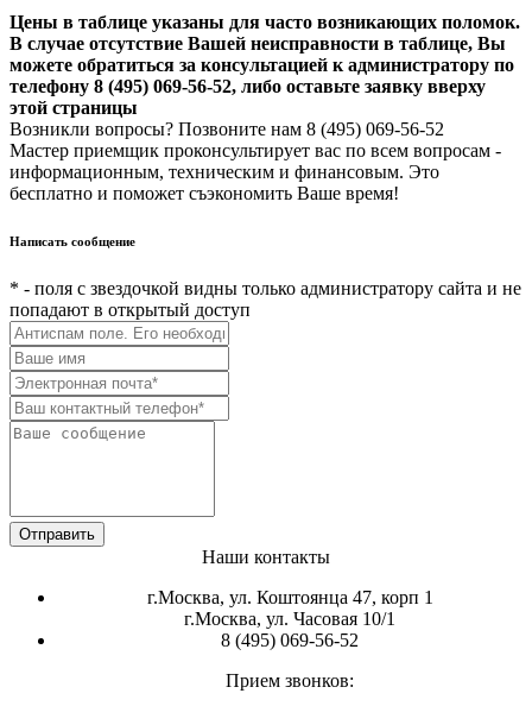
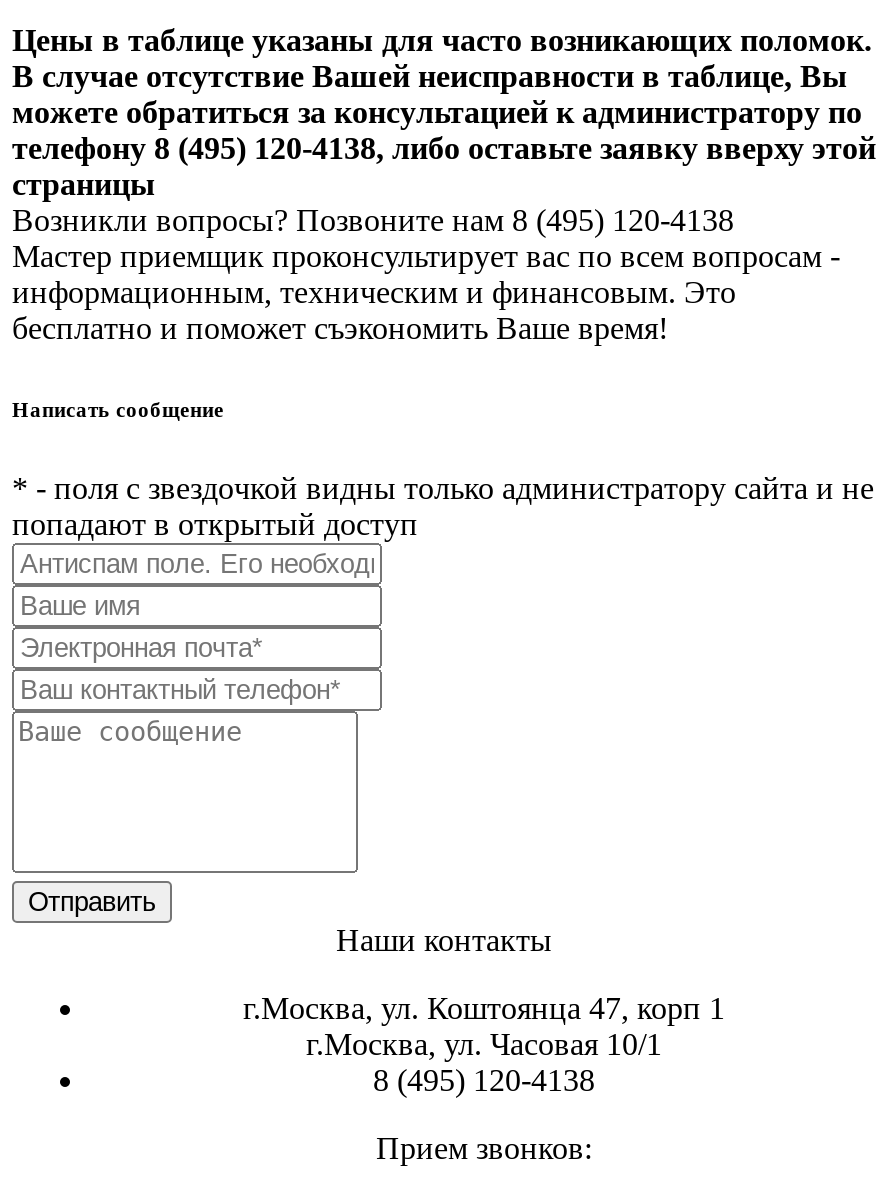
[9,76,486,139] телефону 8 (495) 069-56-52, либо оставьте заявку вверху | этой страницы | Возникли вопросы? Позвоните нам 8 (495) 069-56-52 -> [12,131,876,237] телефону 8 (495) 120-4138, либо оставьте заявку вверху этой | страницы | Возникли вопросы? Позвоните нам 8 (495) 120-4138
[221,630,359,650] 8 (495) 069-56-52 -> [373,1063,595,1097] 8 (495) 120-4138

